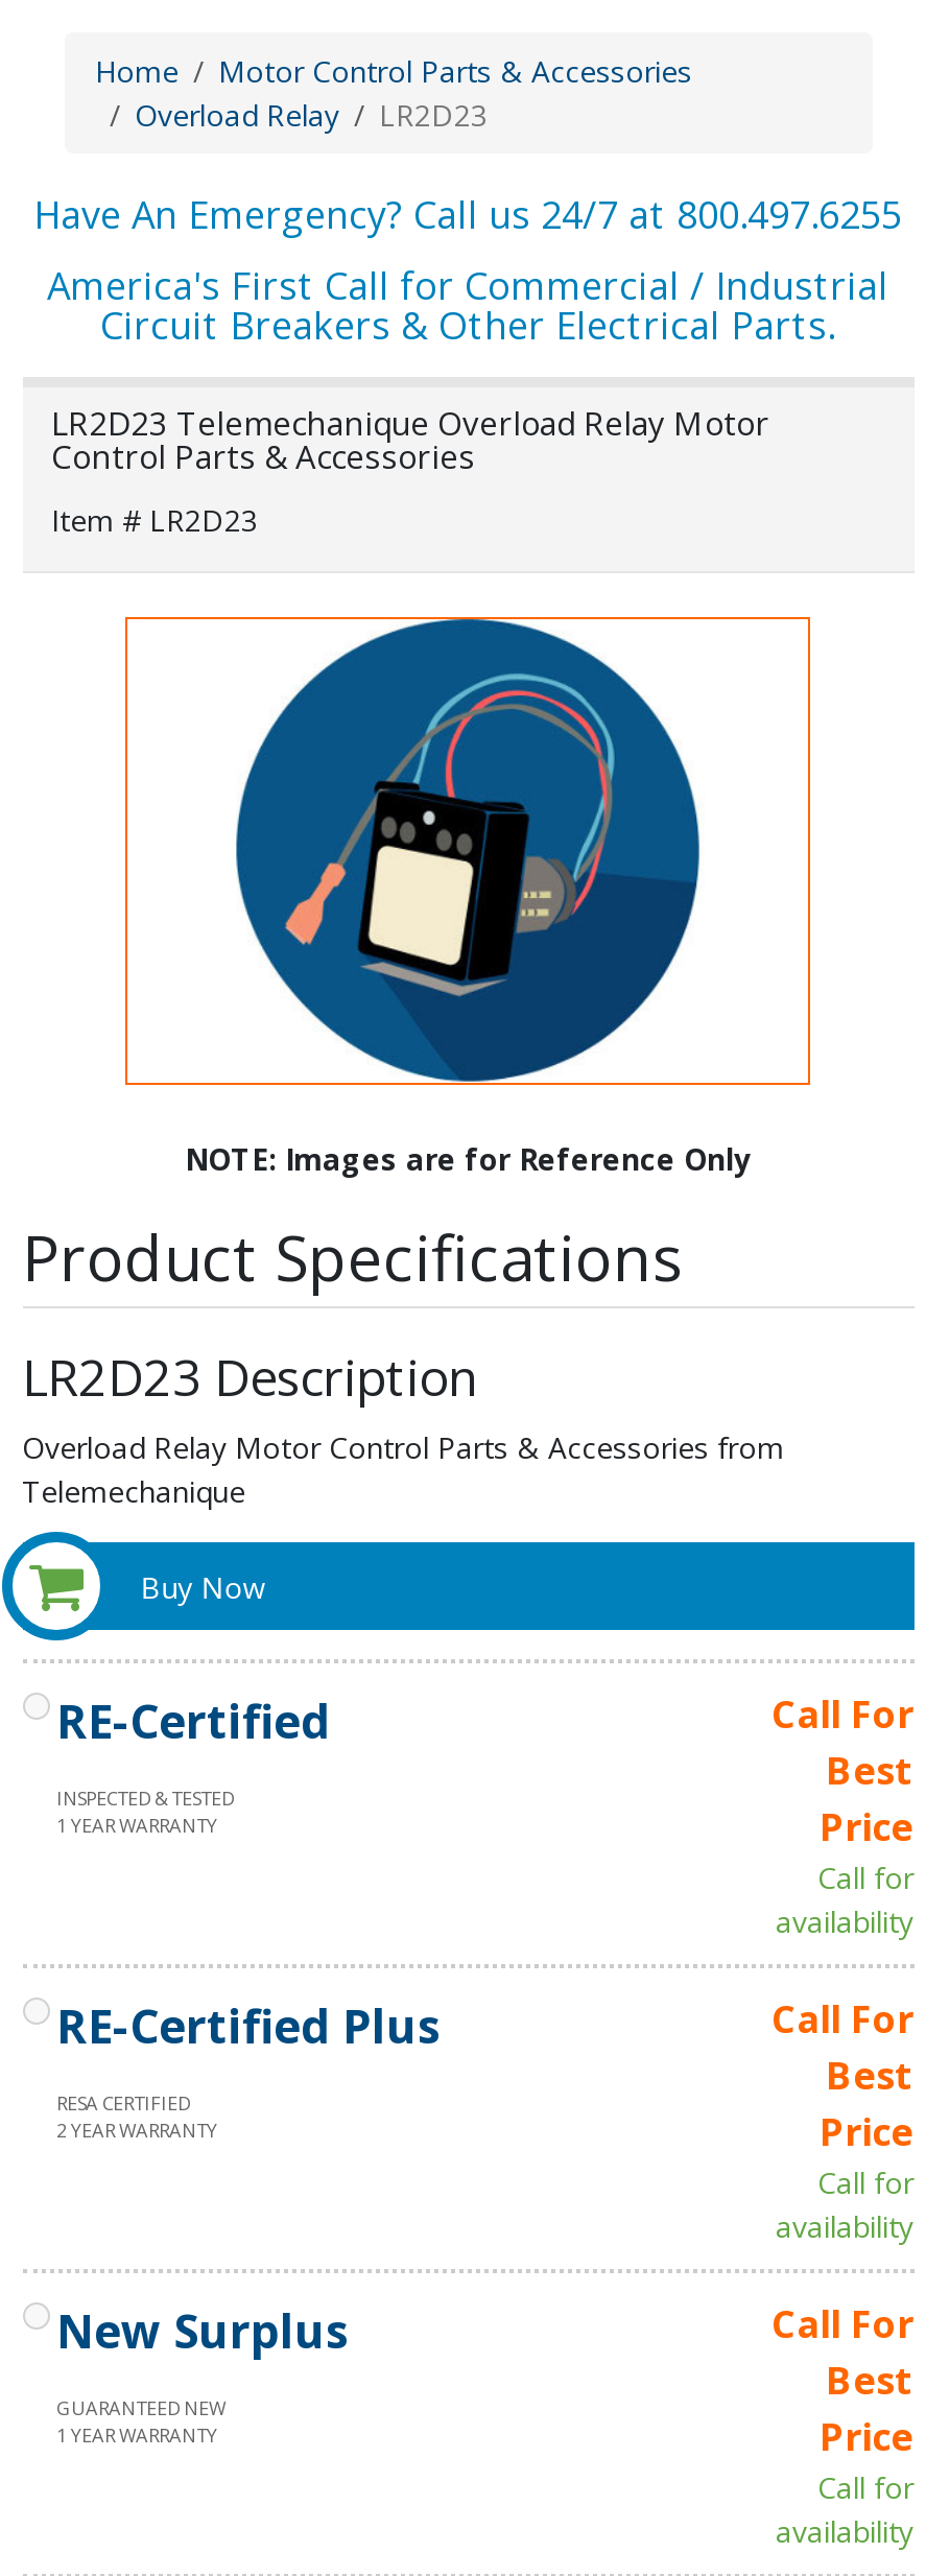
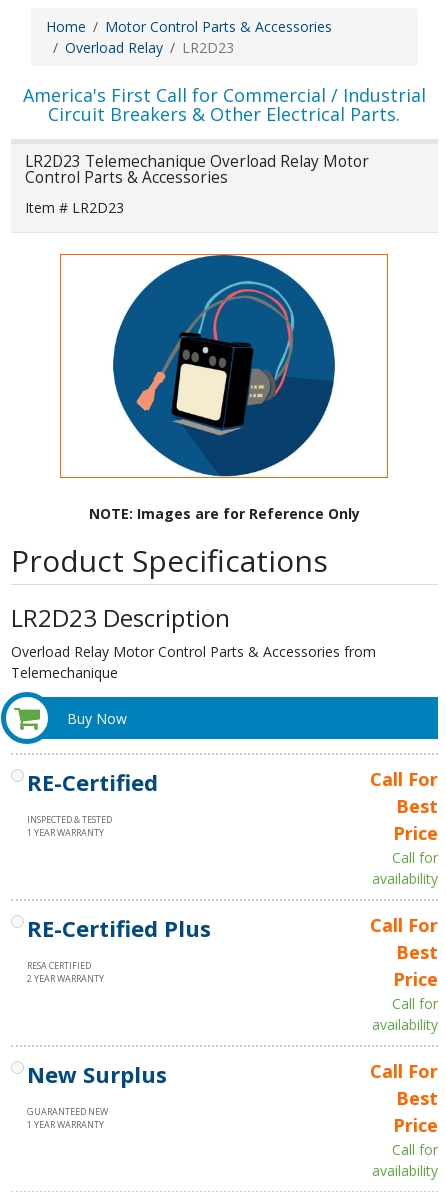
[33,189,902,239] Have An Emergency? Call us 24/7 at 800.497.6255 -> none

